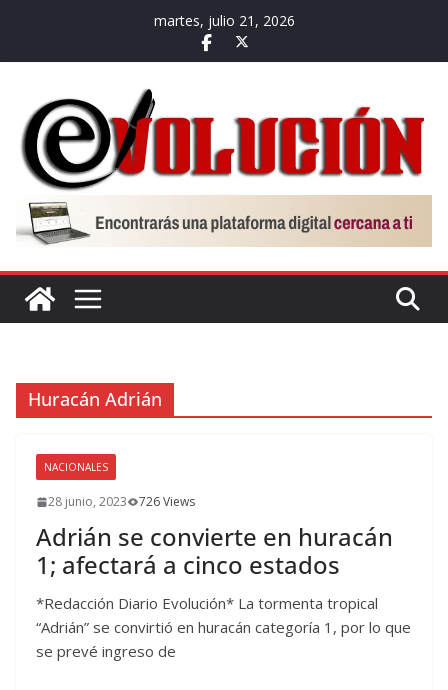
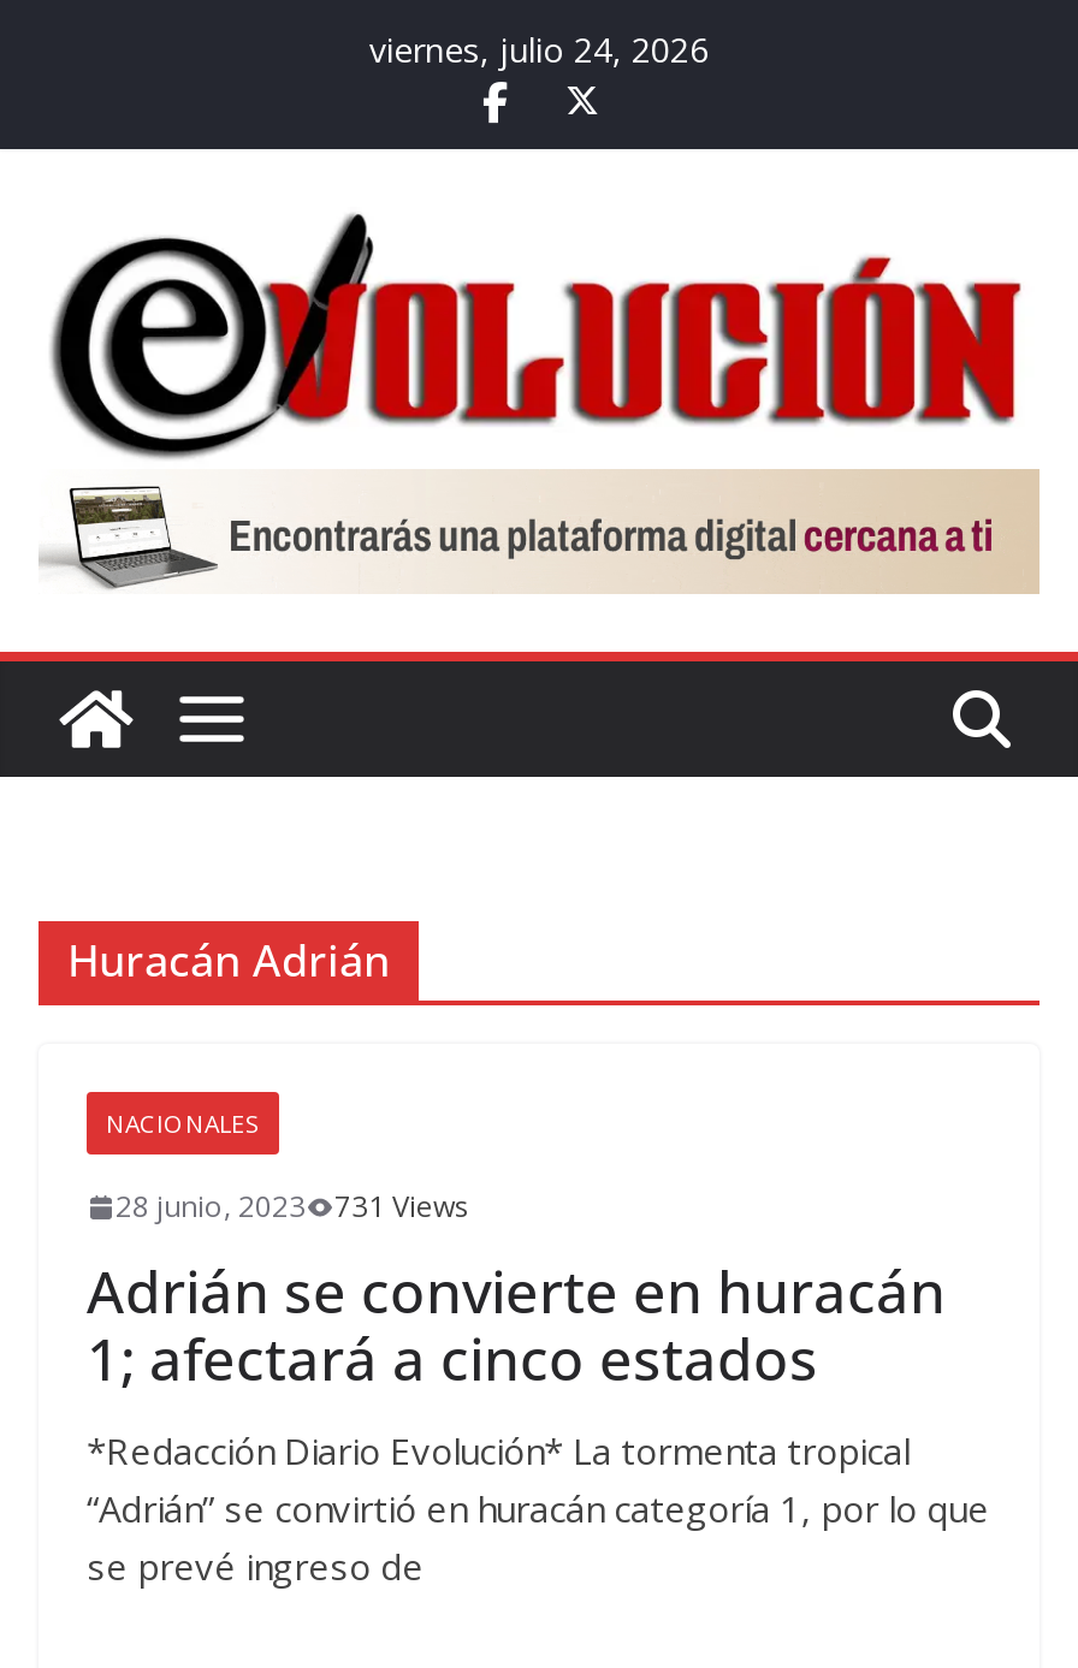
[153,11,294,30] martes, julio 21, 2026 -> [369,26,709,72] viernes, julio 24, 2026
[48,493,195,510] 28 junio, 2023 726 Views -> [115,1186,469,1227] 28 junio, 2023 731 Views

